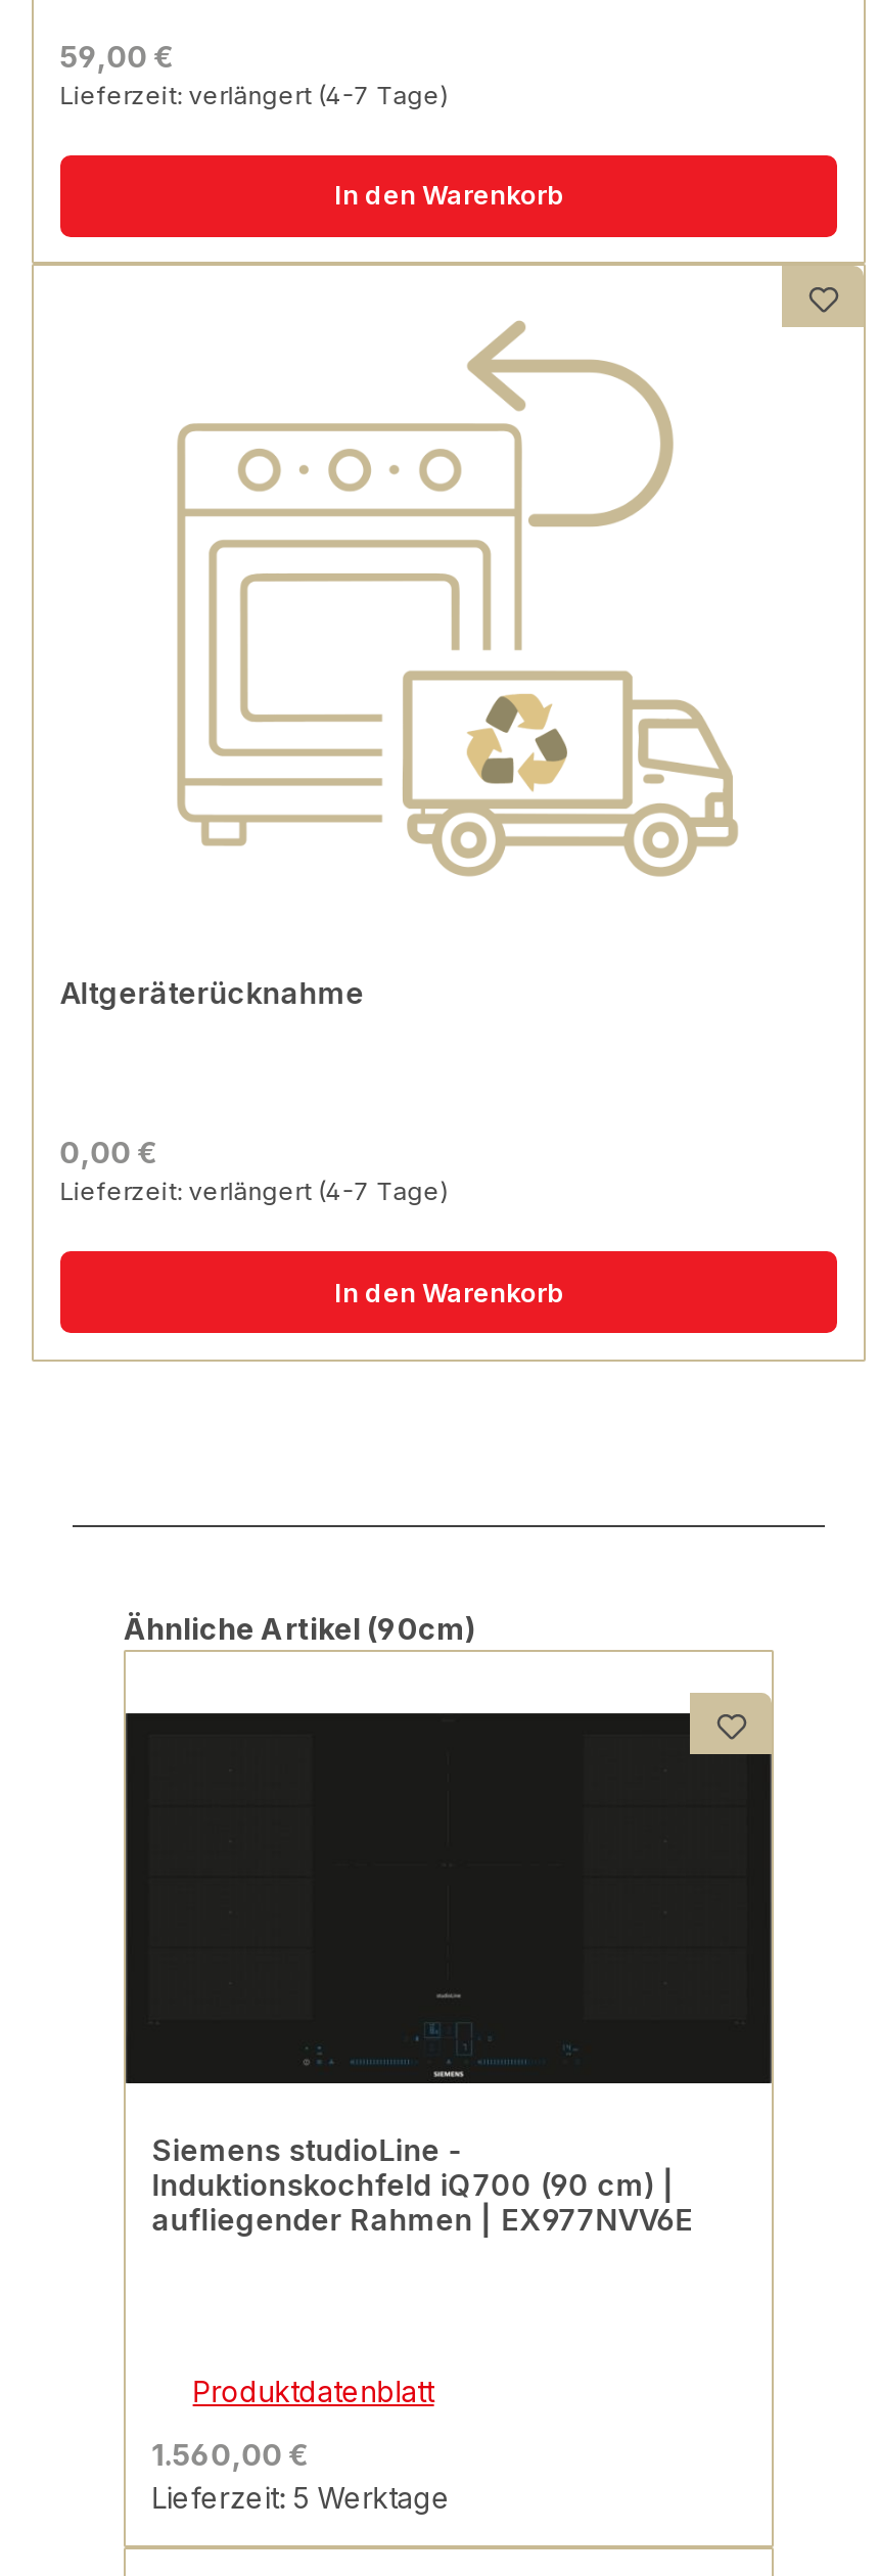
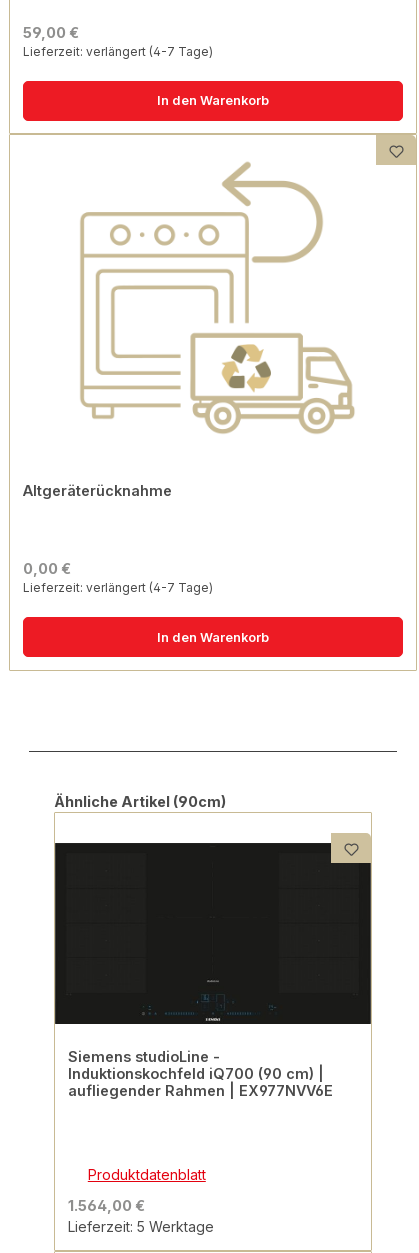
[152,2438,309,2473] 1.560,00 € -> [68,1197,145,1214] 1.564,00 €

